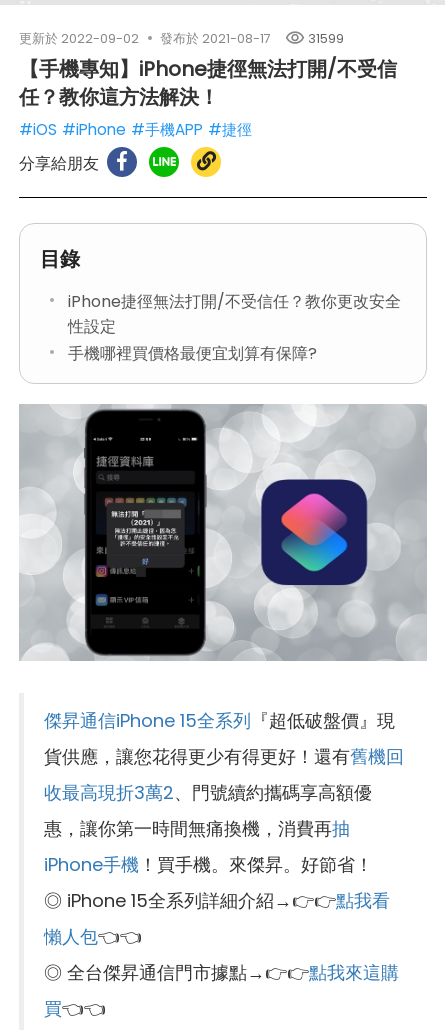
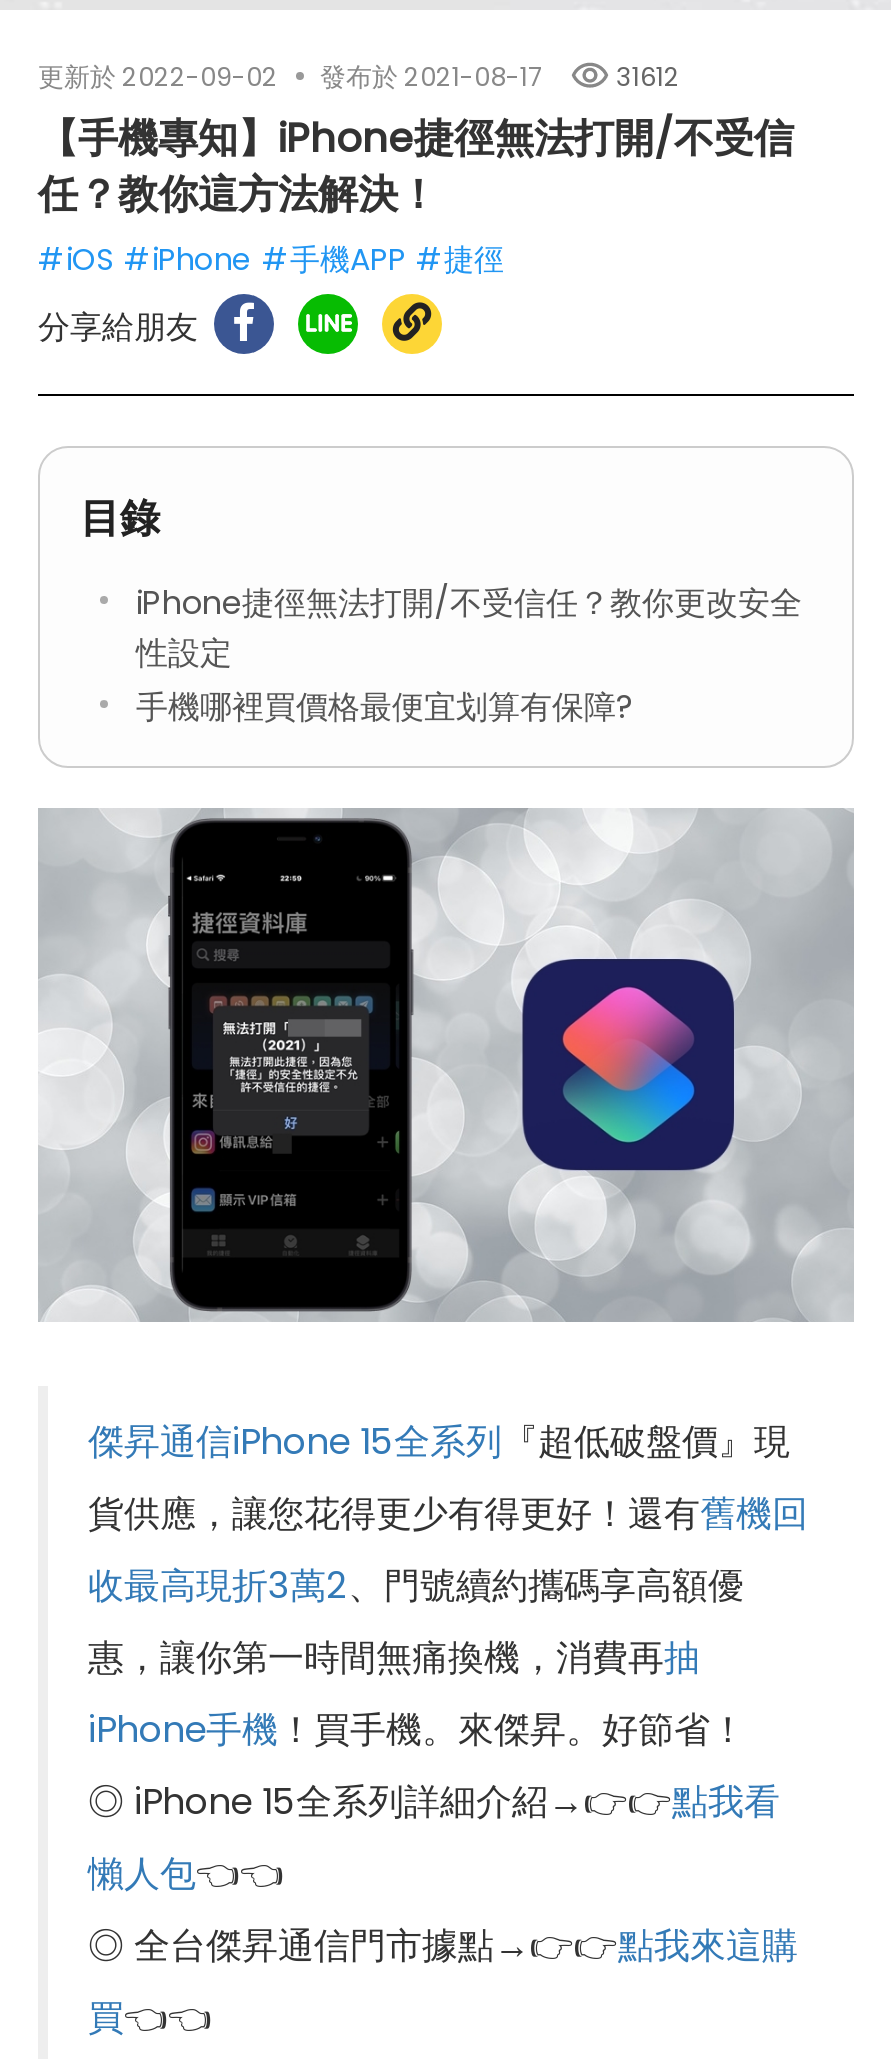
[308,30,344,47] 31599 -> [616,60,680,94] 31612

